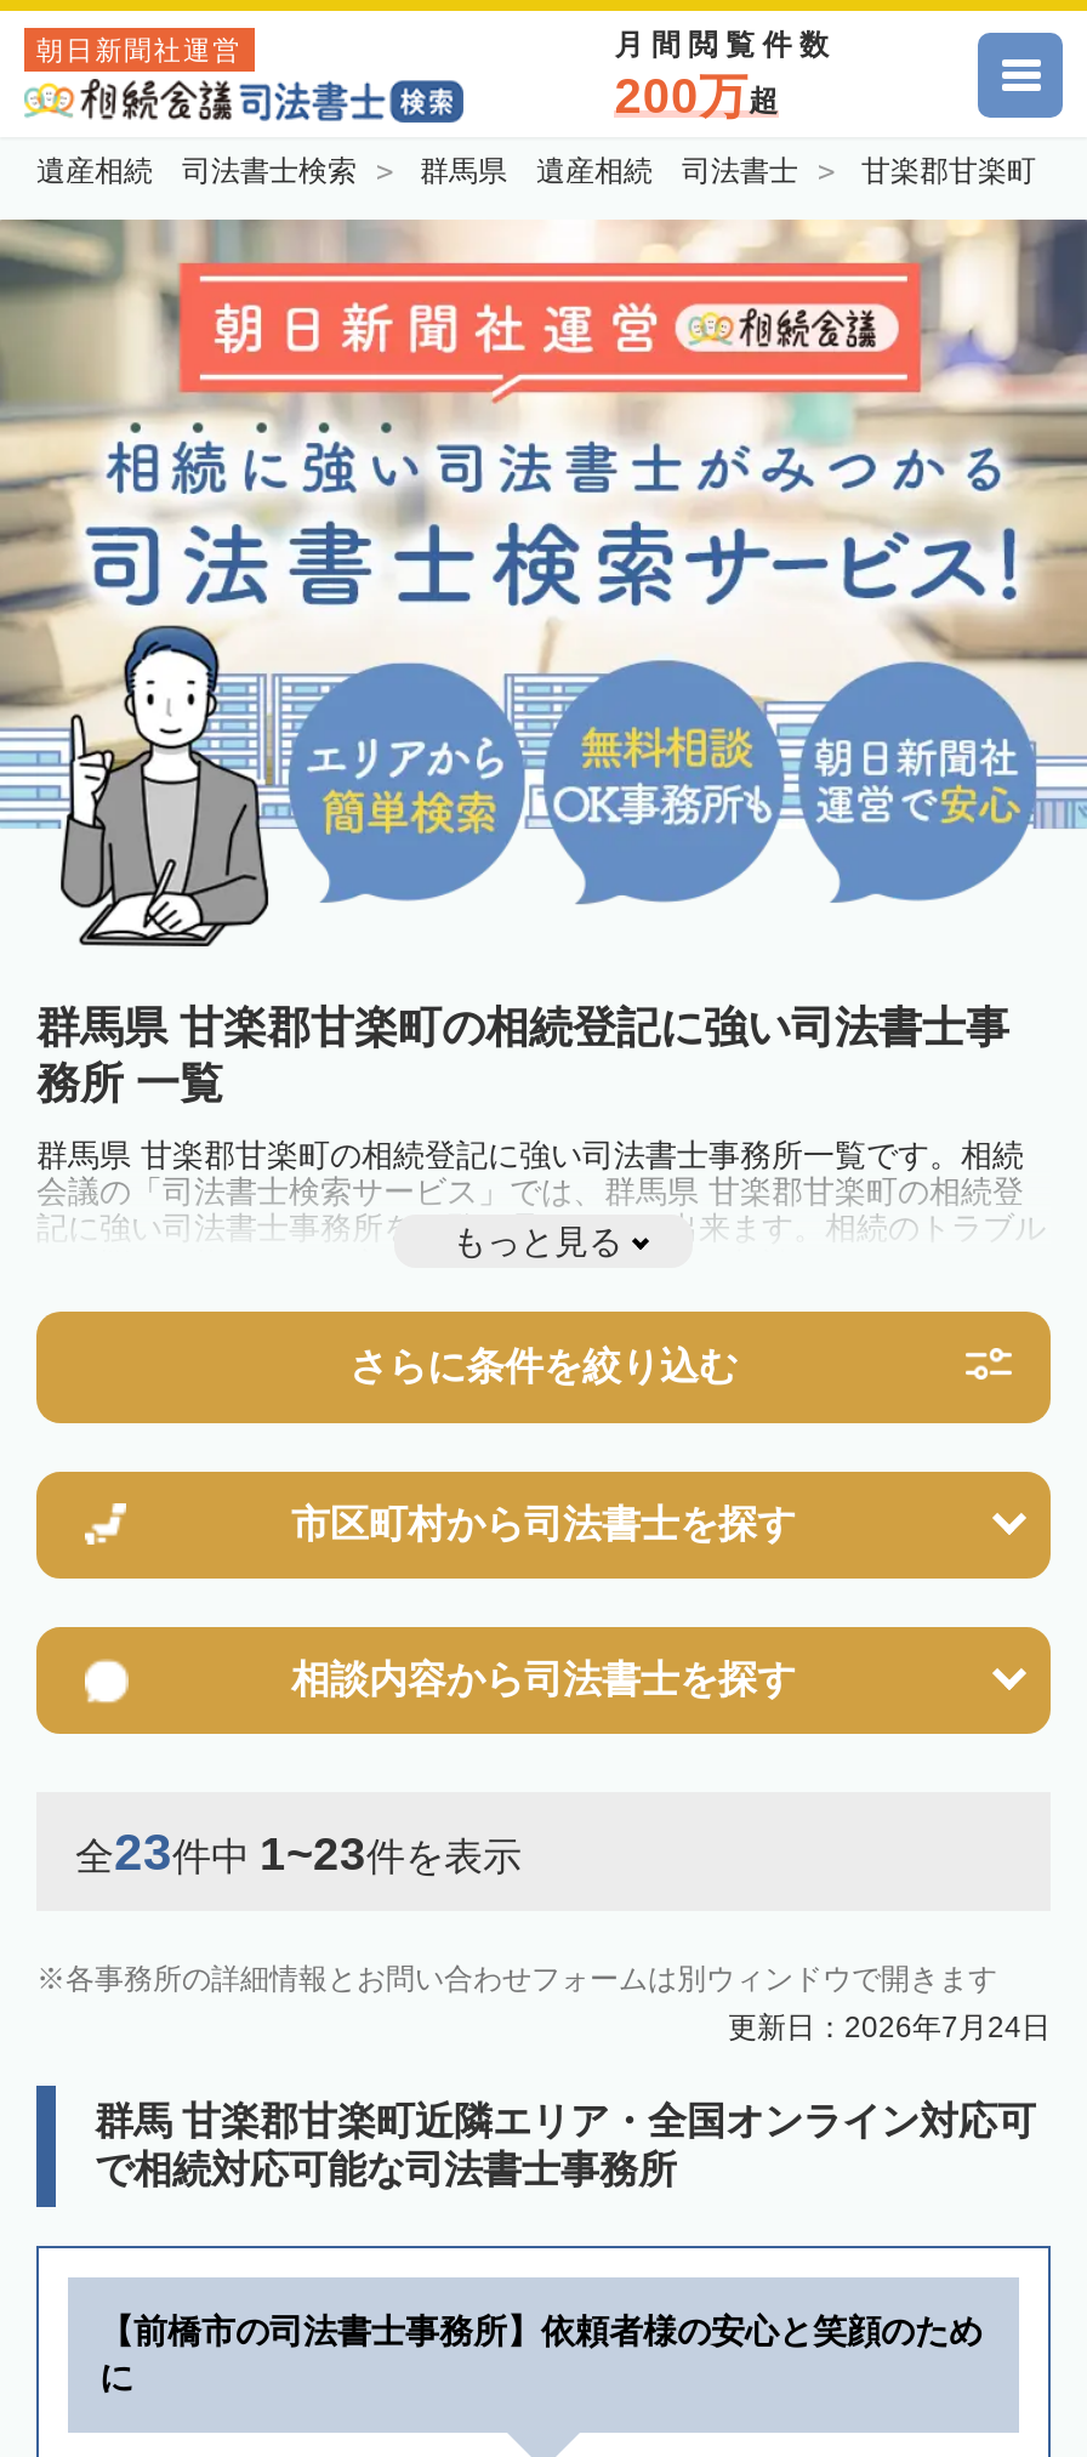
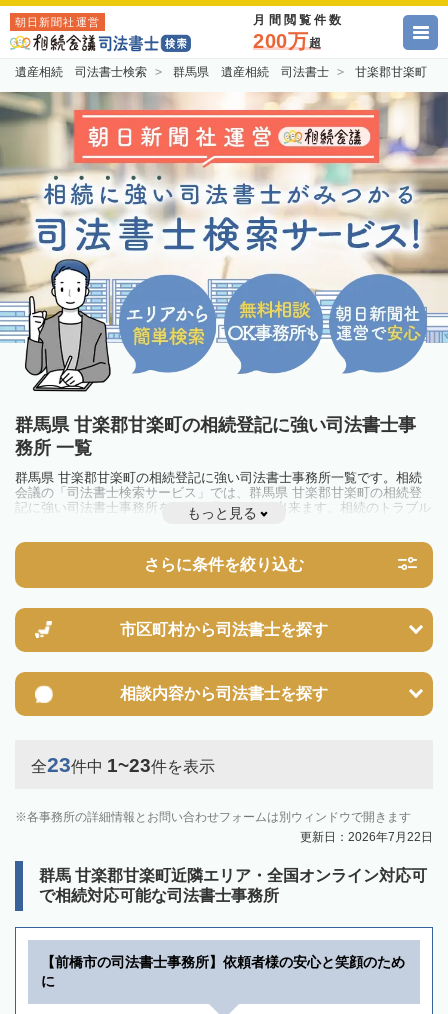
[728,2011,1051,2045] 更新日：2026年7月24日 -> [300,830,433,844] 更新日：2026年7月22日

